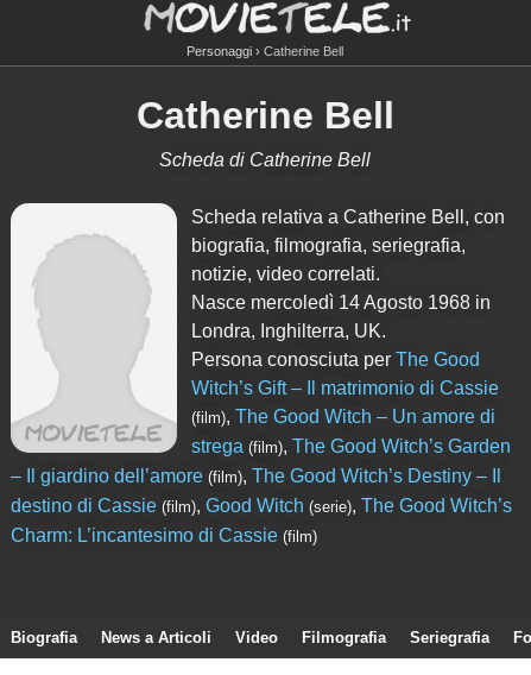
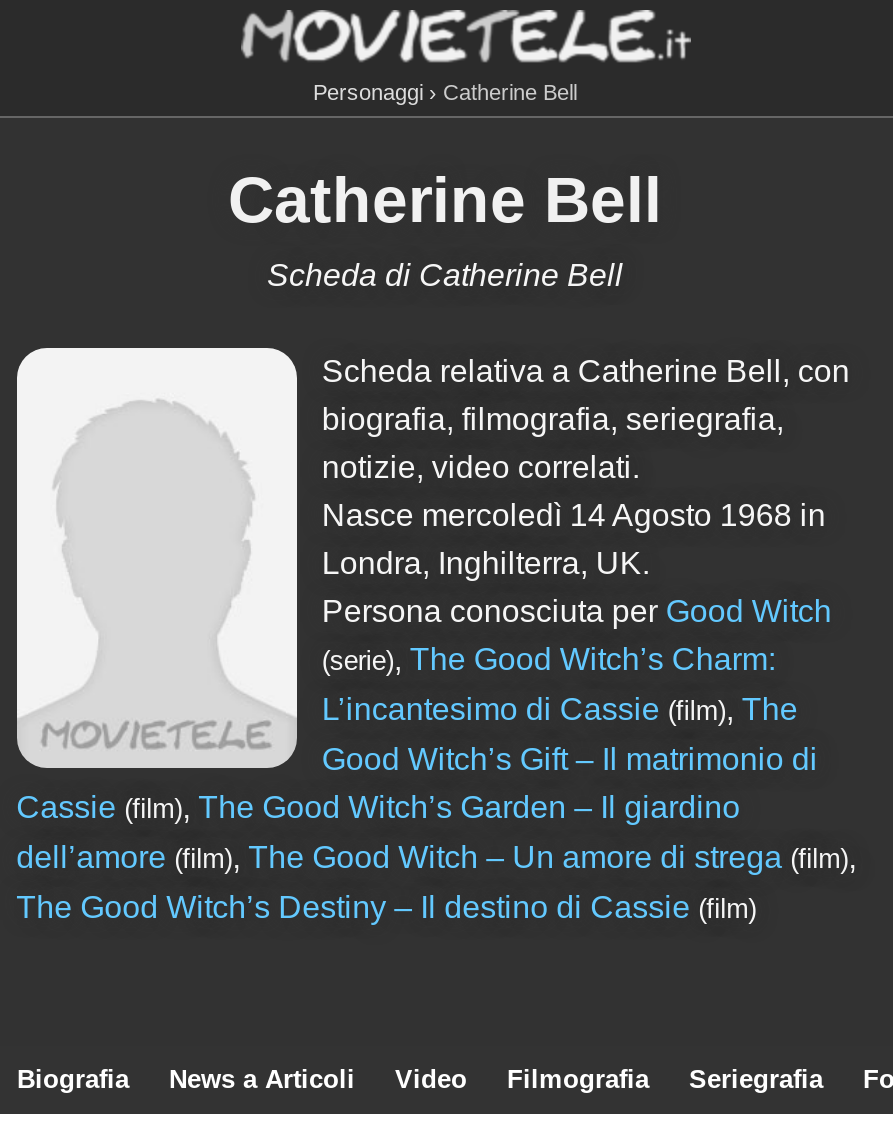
[192,349,499,427] Persona conosciuta per The Good | Witch’s Gift – Il matrimonio di Cassie | (film), The Good Witch – Un amore di -> [322,594,832,676] Persona conosciuta per Good Witch | (serie), The Good Witch’s Charm:
[192,436,511,456] strega (film), The Good Witch’s Garden -> [322,692,798,726] L’incantesimo di Cassie (film), The
[10,466,501,486] – Il giardino dell’amore (film), The Good Witch’s Destiny – Il -> [16,742,818,824] Good Witch’s Gift – Il matrimonio di | Cassie (film), The Good Witch’s Garden – Il giardino
[10,496,512,516] destino di Cassie (film), Good Witch (serie), The Good Witch’s -> [16,840,856,874] dell’amore (film), The Good Witch – Un amore di strega (film),
[10,525,317,545] Charm: L’incantesimo di Cassie (film) -> [16,890,756,924] The Good Witch’s Destiny – Il destino di Cassie (film)

